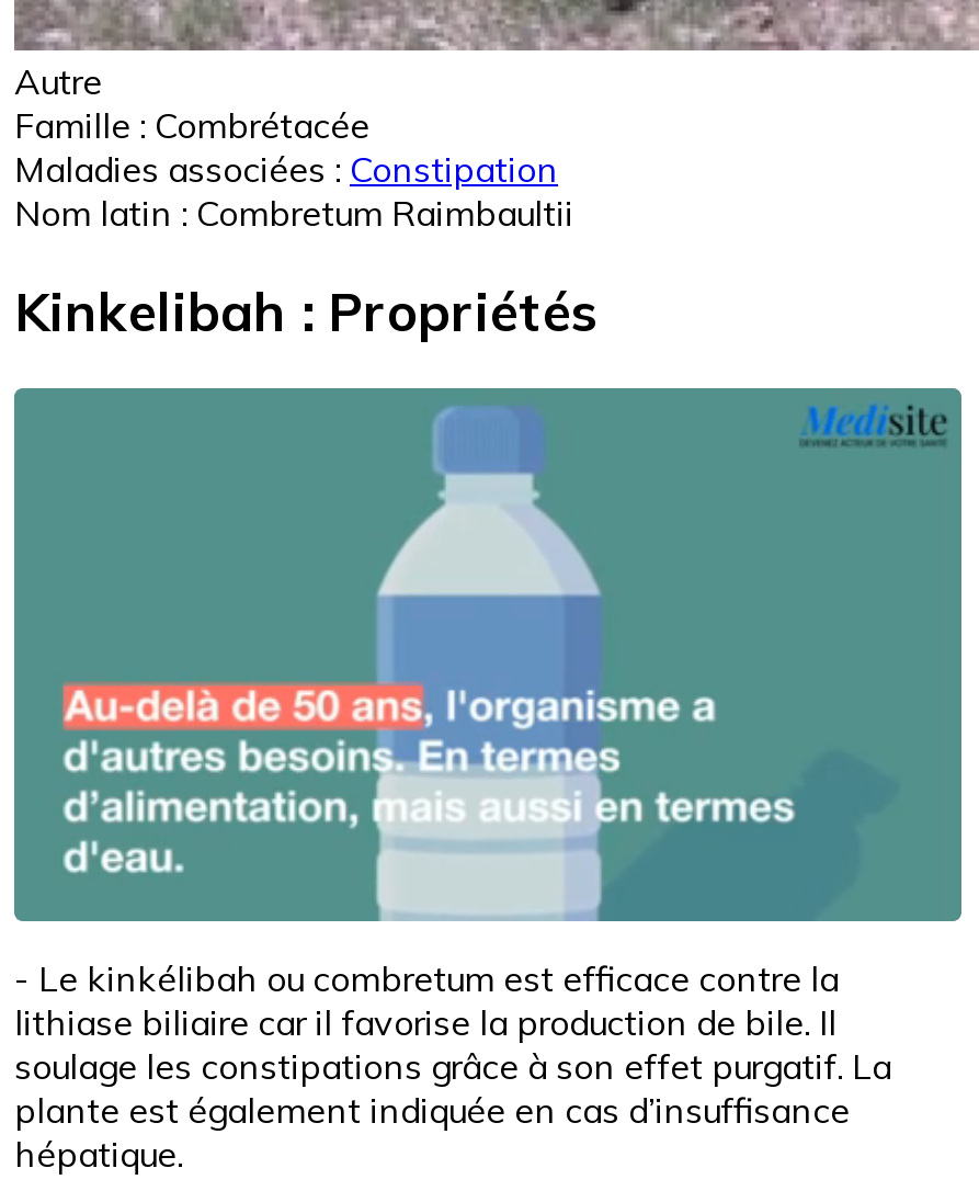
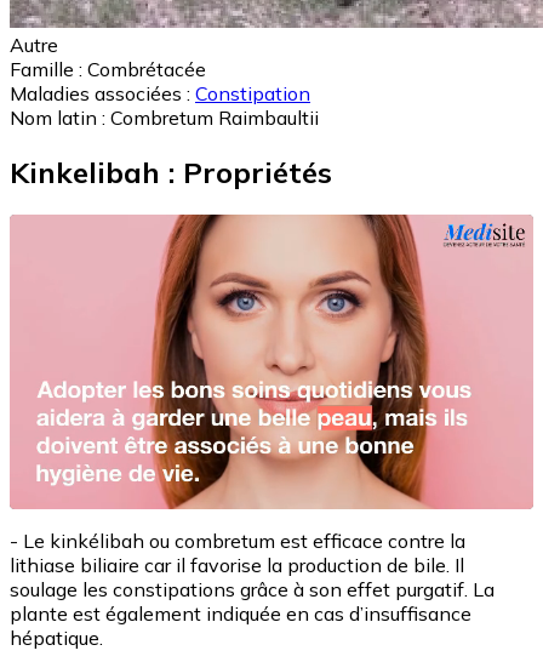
[12,386,964,923] [image] -> [10,213,533,510] [image]

